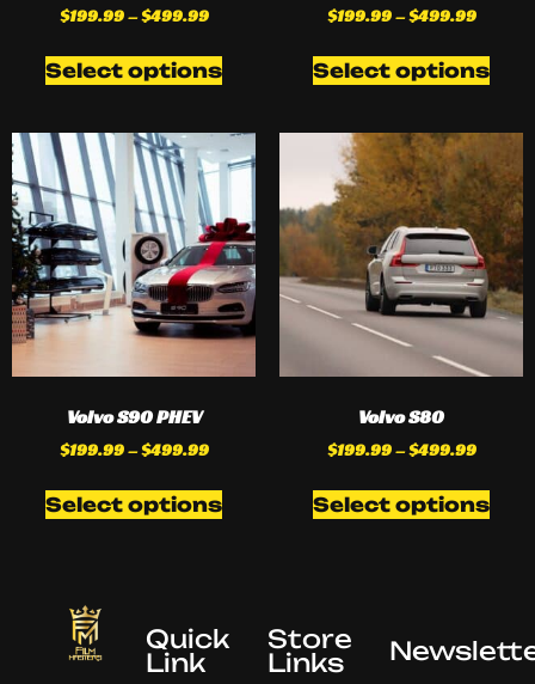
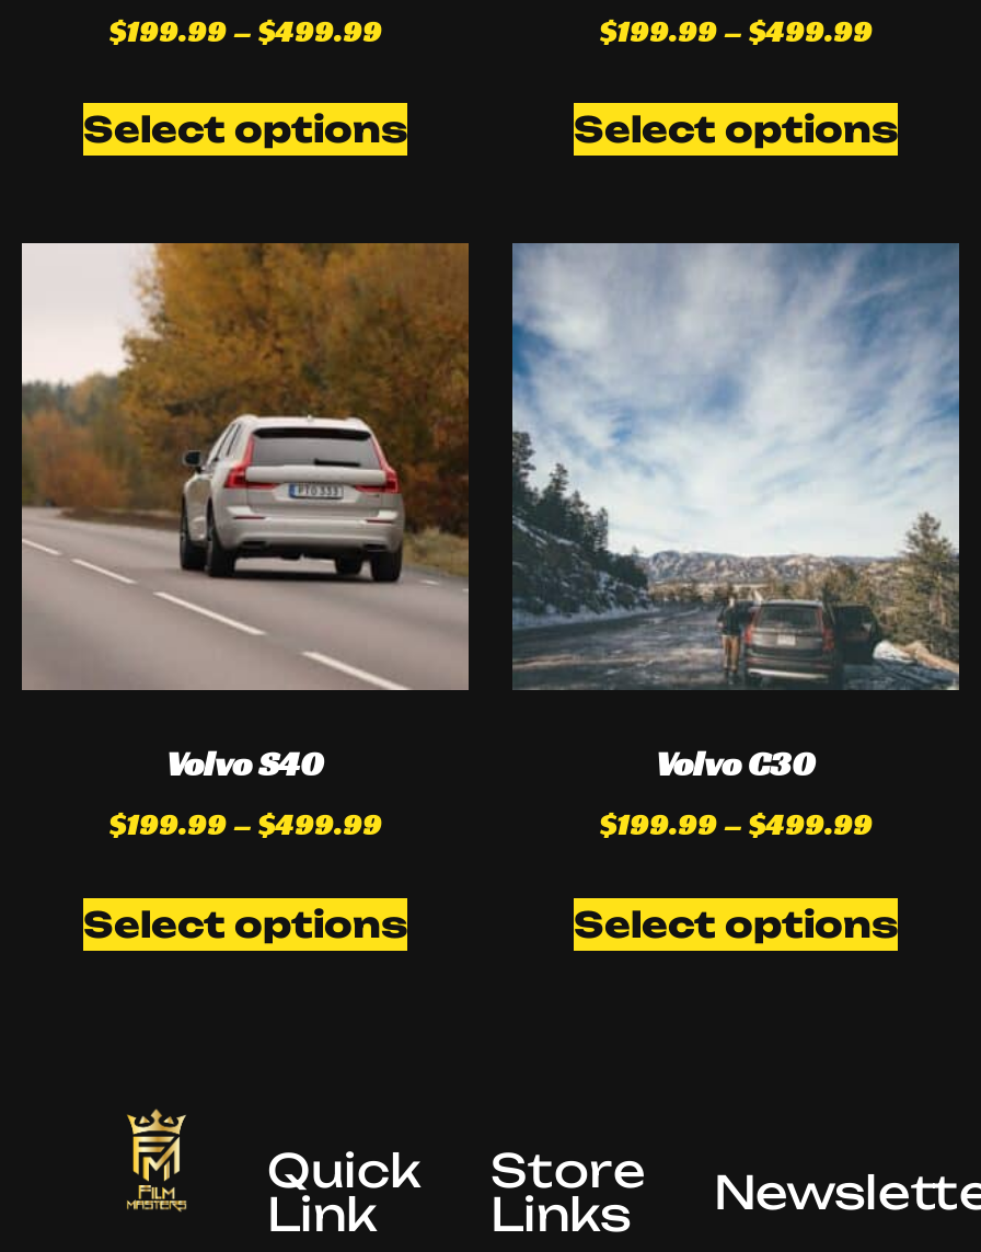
[11,132,257,430] [image] | Volvo S90 PHEV -> [20,241,471,787] [image] | Volvo S40
[278,132,523,430] [image] | Volvo S80 -> [510,241,961,787] [image] | Volvo C30

